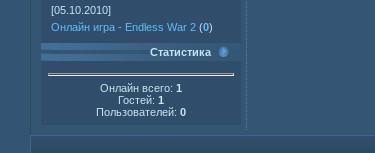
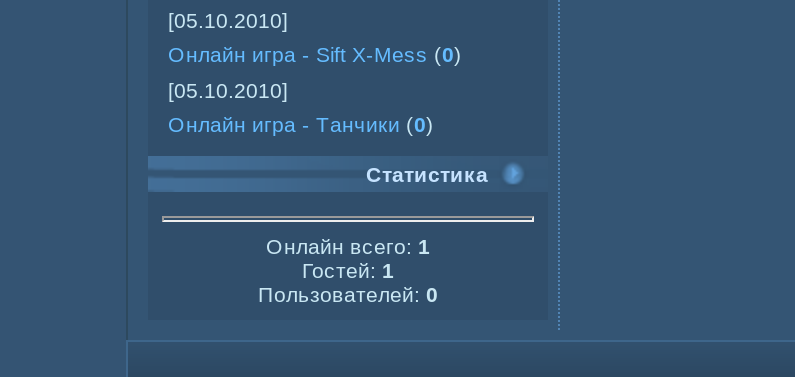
[51,21,213,33] Онлайн игра - Endless War 2 (0) -> [168,42,462,136] Онлайн игра - Sift X-Mess (0) | [05.10.2010] | Онлайн игра - Танчики (0)

